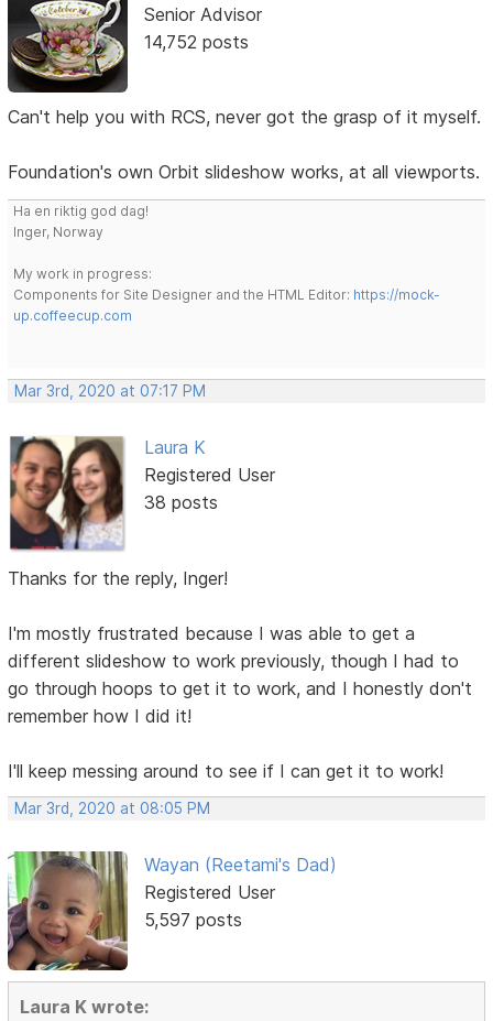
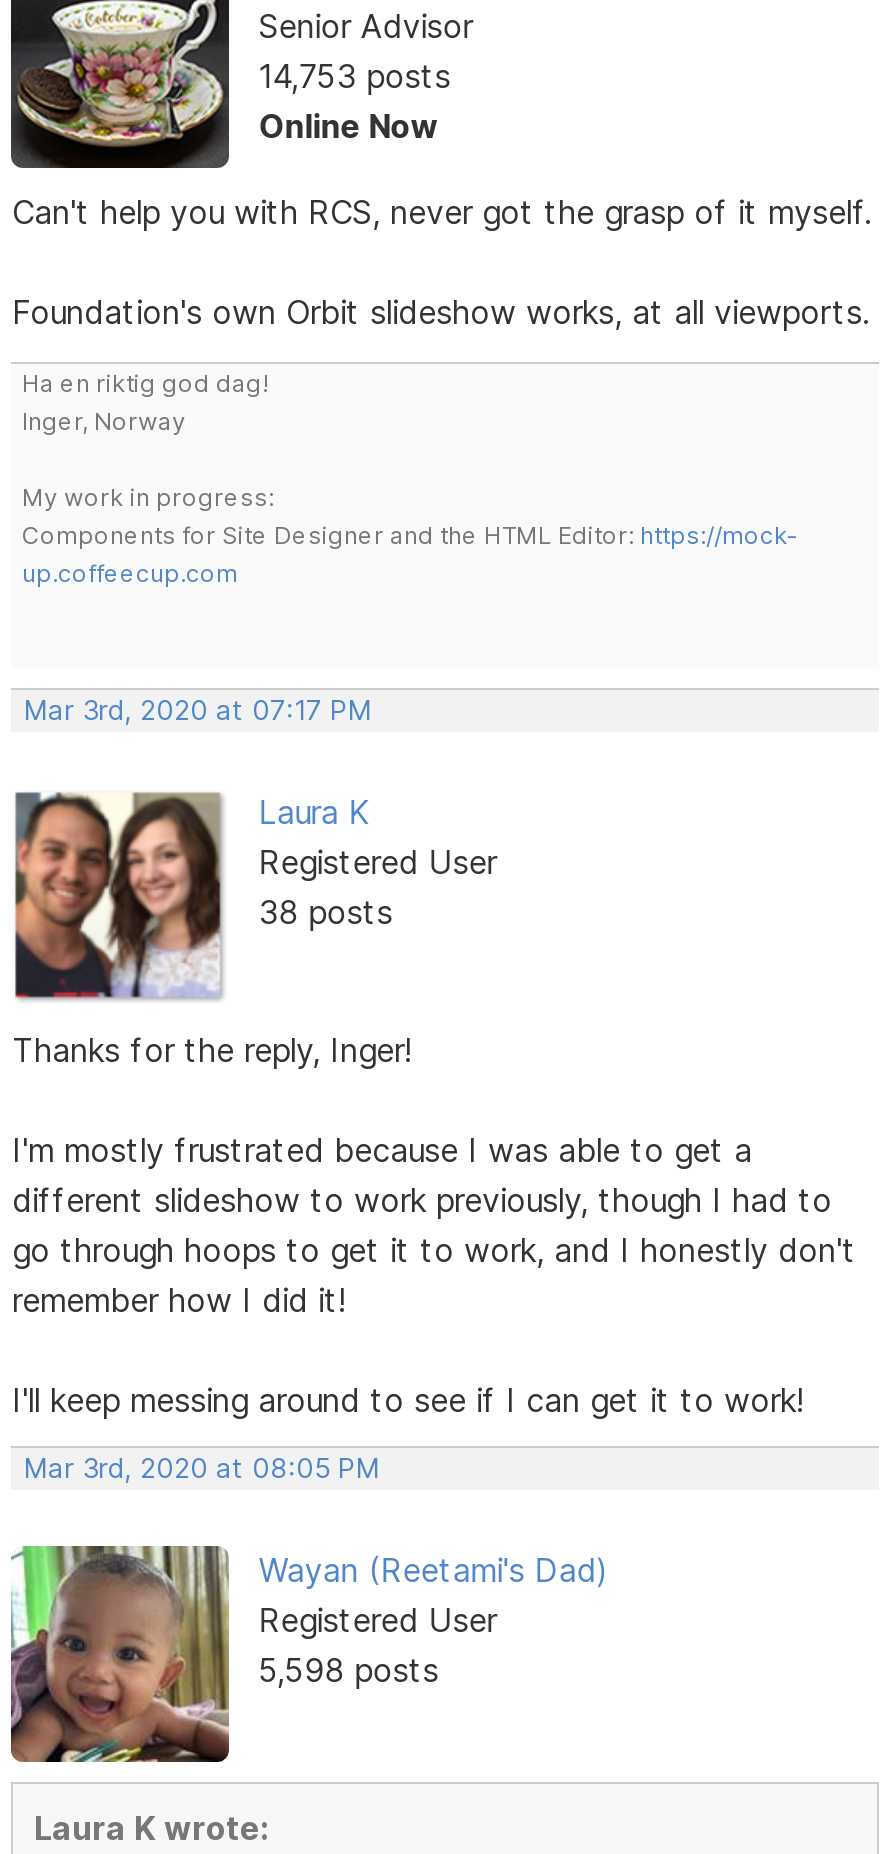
[144,31,248,53] 14,752 posts -> [258,56,450,146] 14,753 posts | Online Now
[144,908,242,930] 5,597 posts -> [258,1649,438,1689] 5,598 posts

